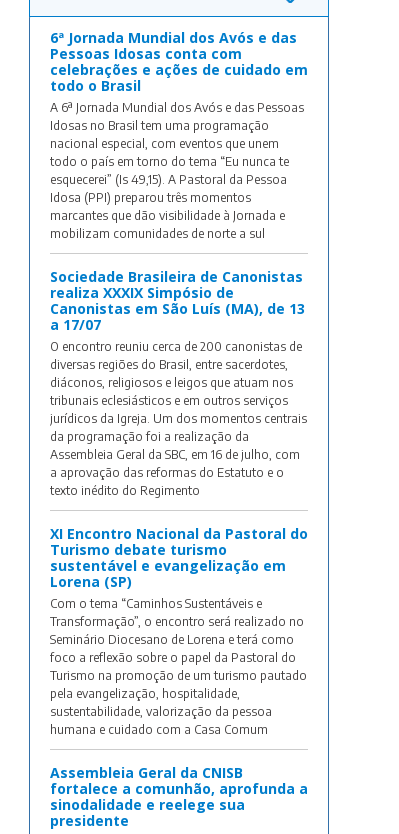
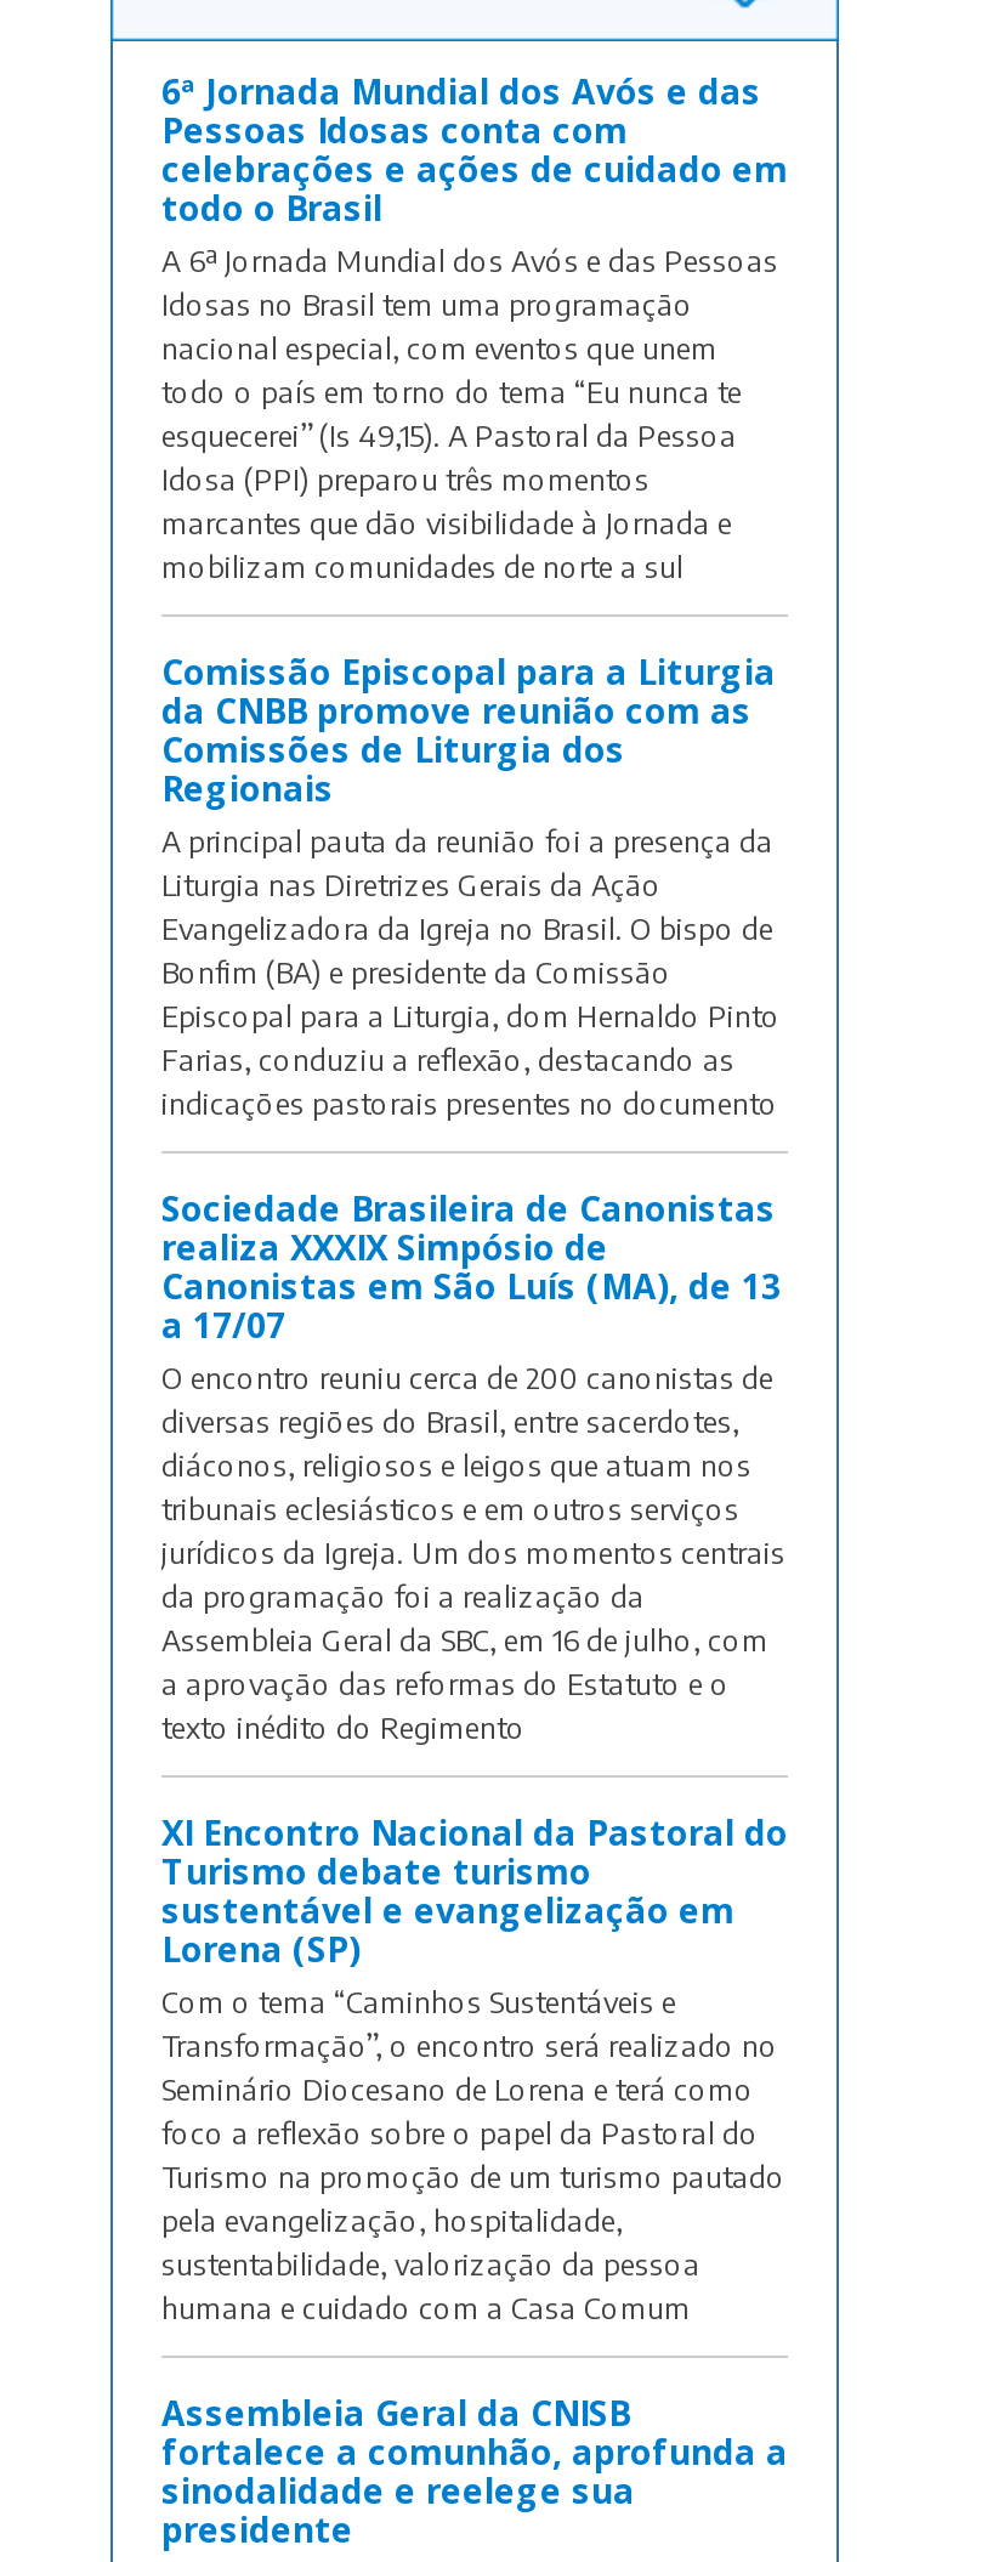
none -> [161,648,781,1121] Comissão Episcopal para a Liturgia | da CNBB promove reunião com as | Comissões de Liturgia dos | Regionais | A principal pauta da reunião foi a presença da | Liturgia nas Diretrizes Gerais da Ação | Evangelizadora da Igreja no Brasil. O bispo de | Bonfim (BA) e presidente da Comissão | Episcopal para a Liturgia, dom Hernaldo Pinto | Farias, conduziu a reflexão, destacando as | indicações pastorais presentes no documento

